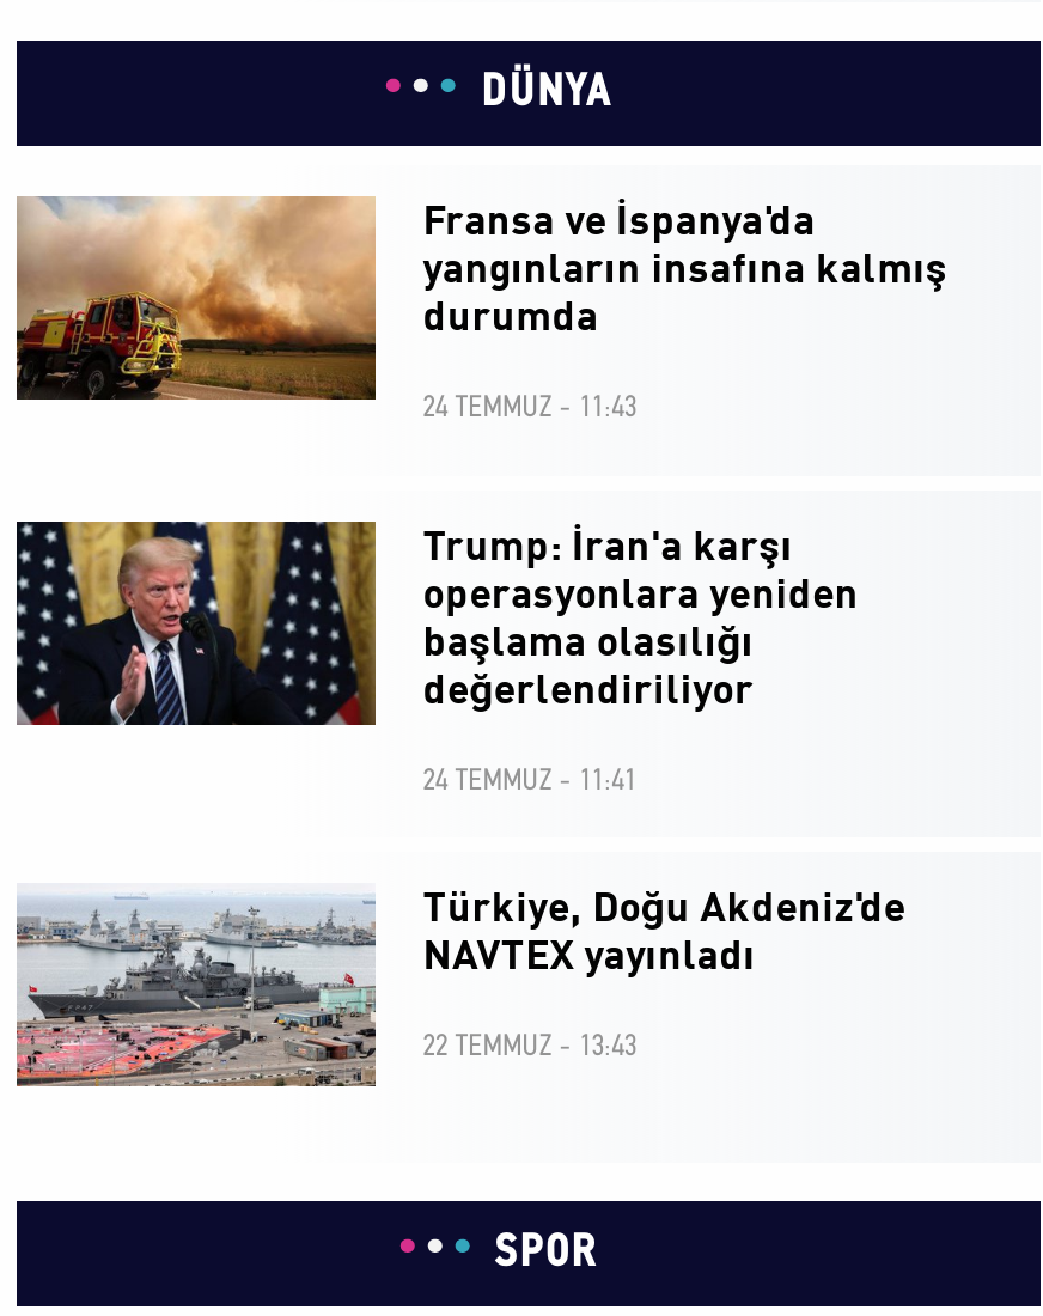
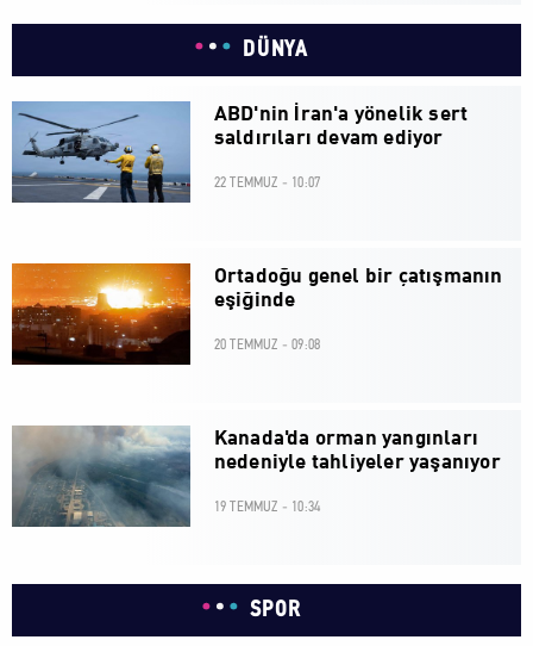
[14,194,948,402] [image] | Fransa ve İspanya'da | yangınların insafına kalmış | durumda -> [11,100,468,204] [image] | ABD'nin İran'a yönelik sert | saldırıları devam ediyor
[423,393,637,424] 24 TEMMUZ - 11:43 -> [214,175,320,191] 22 TEMMUZ - 10:07
[14,519,859,727] [image] | Trump: İran'a karşı | operasyonlara yeniden | başlama olasılığı | değerlendiriliyor -> [11,262,503,366] [image] | Ortadoğu genel bir çatışmanın | eşiğinde
[423,766,637,797] 24 TEMMUZ - 11:41 -> [214,338,320,353] 20 TEMMUZ - 09:08
[17,885,906,1086] [image] | Türkiye, Doğu Akdeniz'de | NAVTEX yayınladı -> [12,426,501,527] [image] | Kanada'da orman yangınları | nedeniyle tahliyeler yaşanıyor
[423,1032,637,1063] 22 TEMMUZ - 13:43 -> [214,500,320,515] 19 TEMMUZ - 10:34

